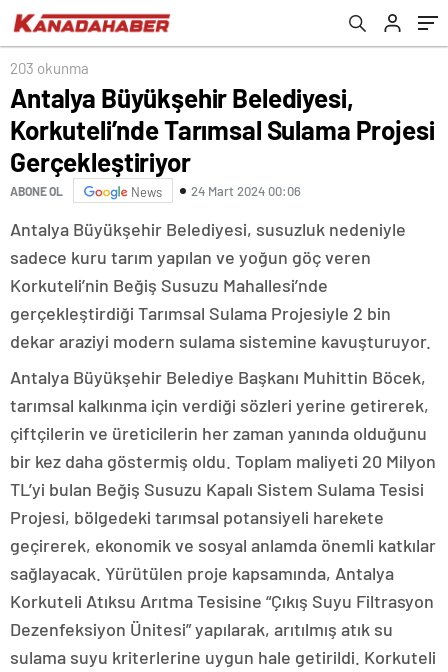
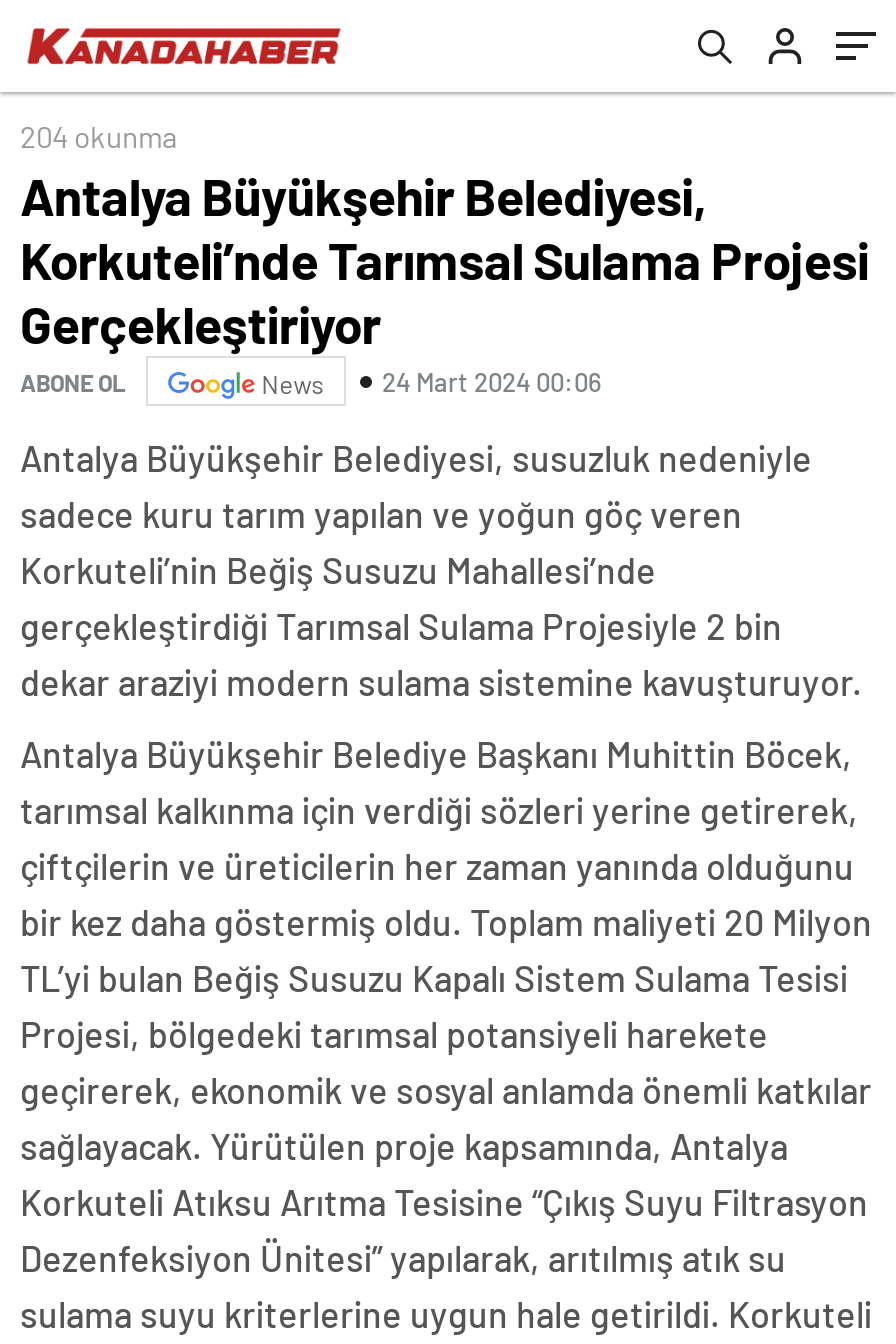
[10,59,89,77] 203 okunma -> [20,118,178,154] 204 okunma

